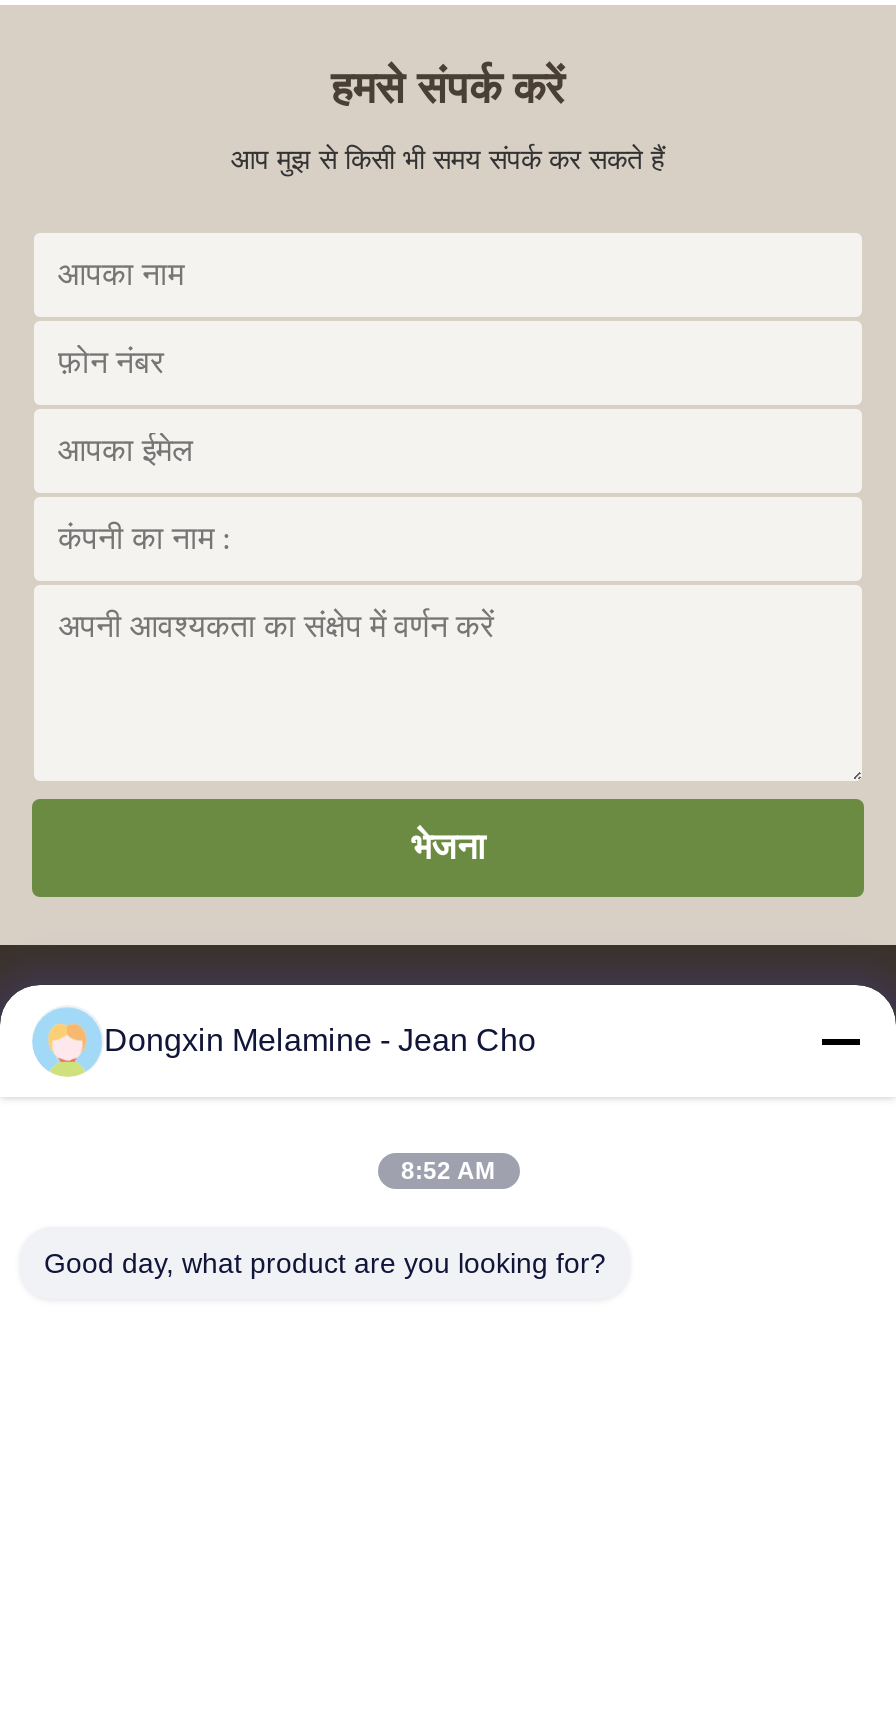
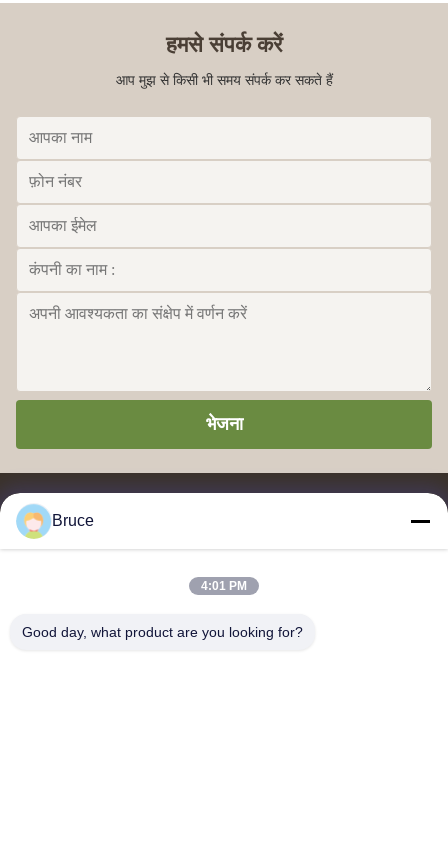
[104,1023,536,1057] Dongxin Melamine - Jean Cho -> [52,512,94,529] Bruce
[401,1157,495,1185] 8:52 AM -> [201,579,247,593] 4:01 PM

